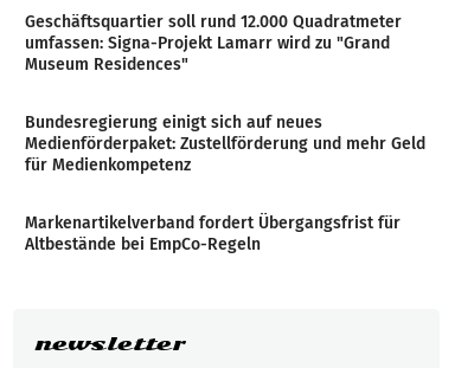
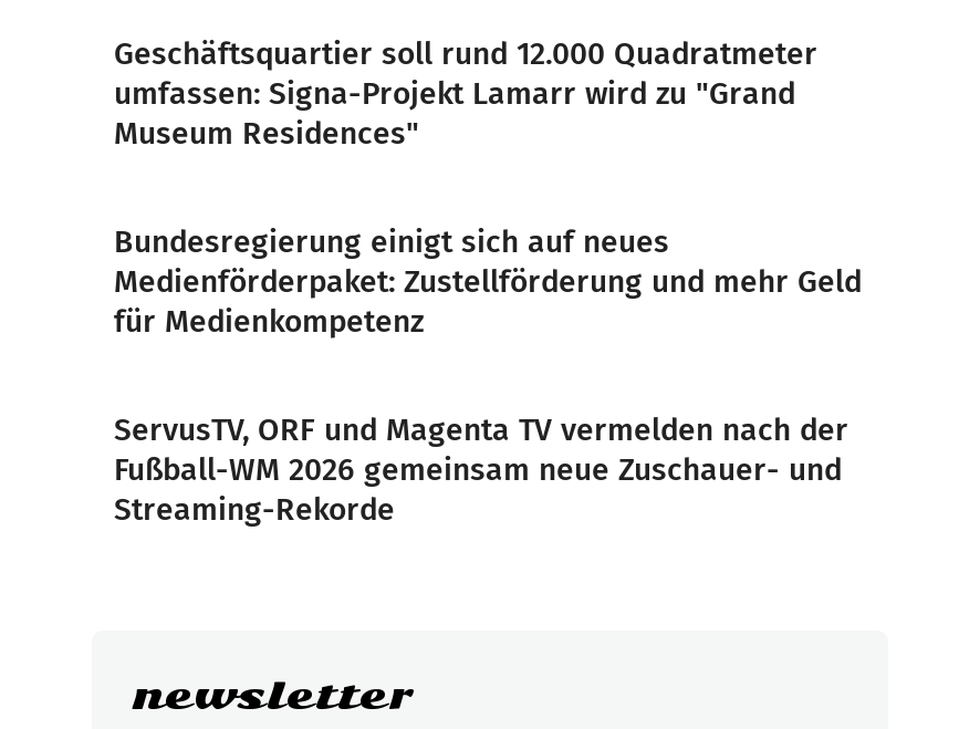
[25,213,401,254] Markenartikelverband fordert Übergangsfrist für | Altbestände bei EmpCo-Regeln -> [114,412,848,529] ServusTV, ORF und Magenta TV vermelden nach der | Fußball-WM 2026 gemeinsam neue Zuschauer- und | Streaming-Rekorde

